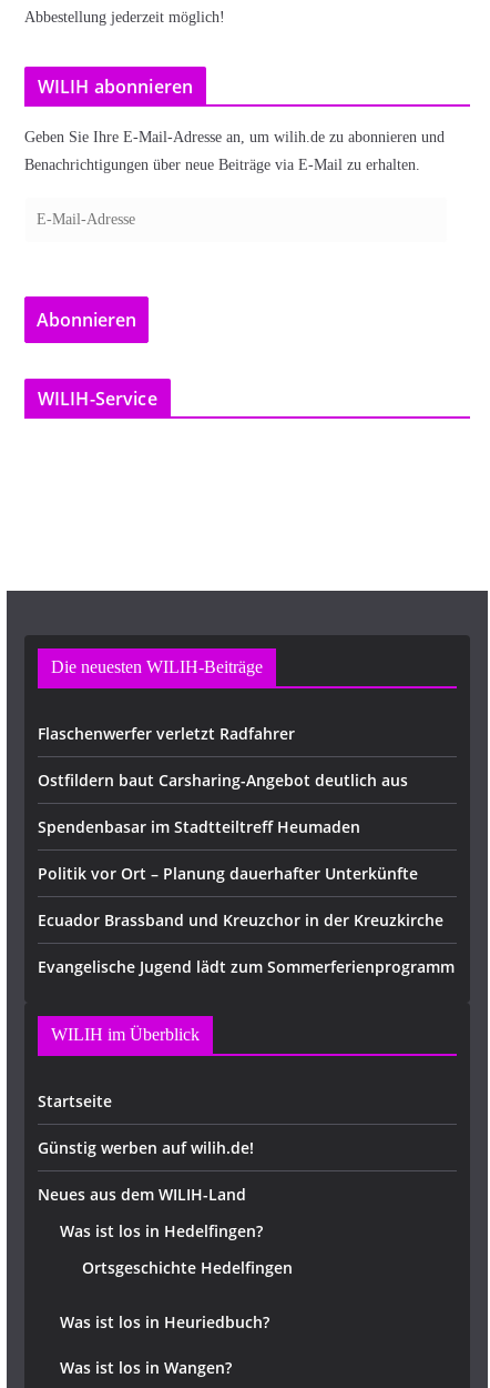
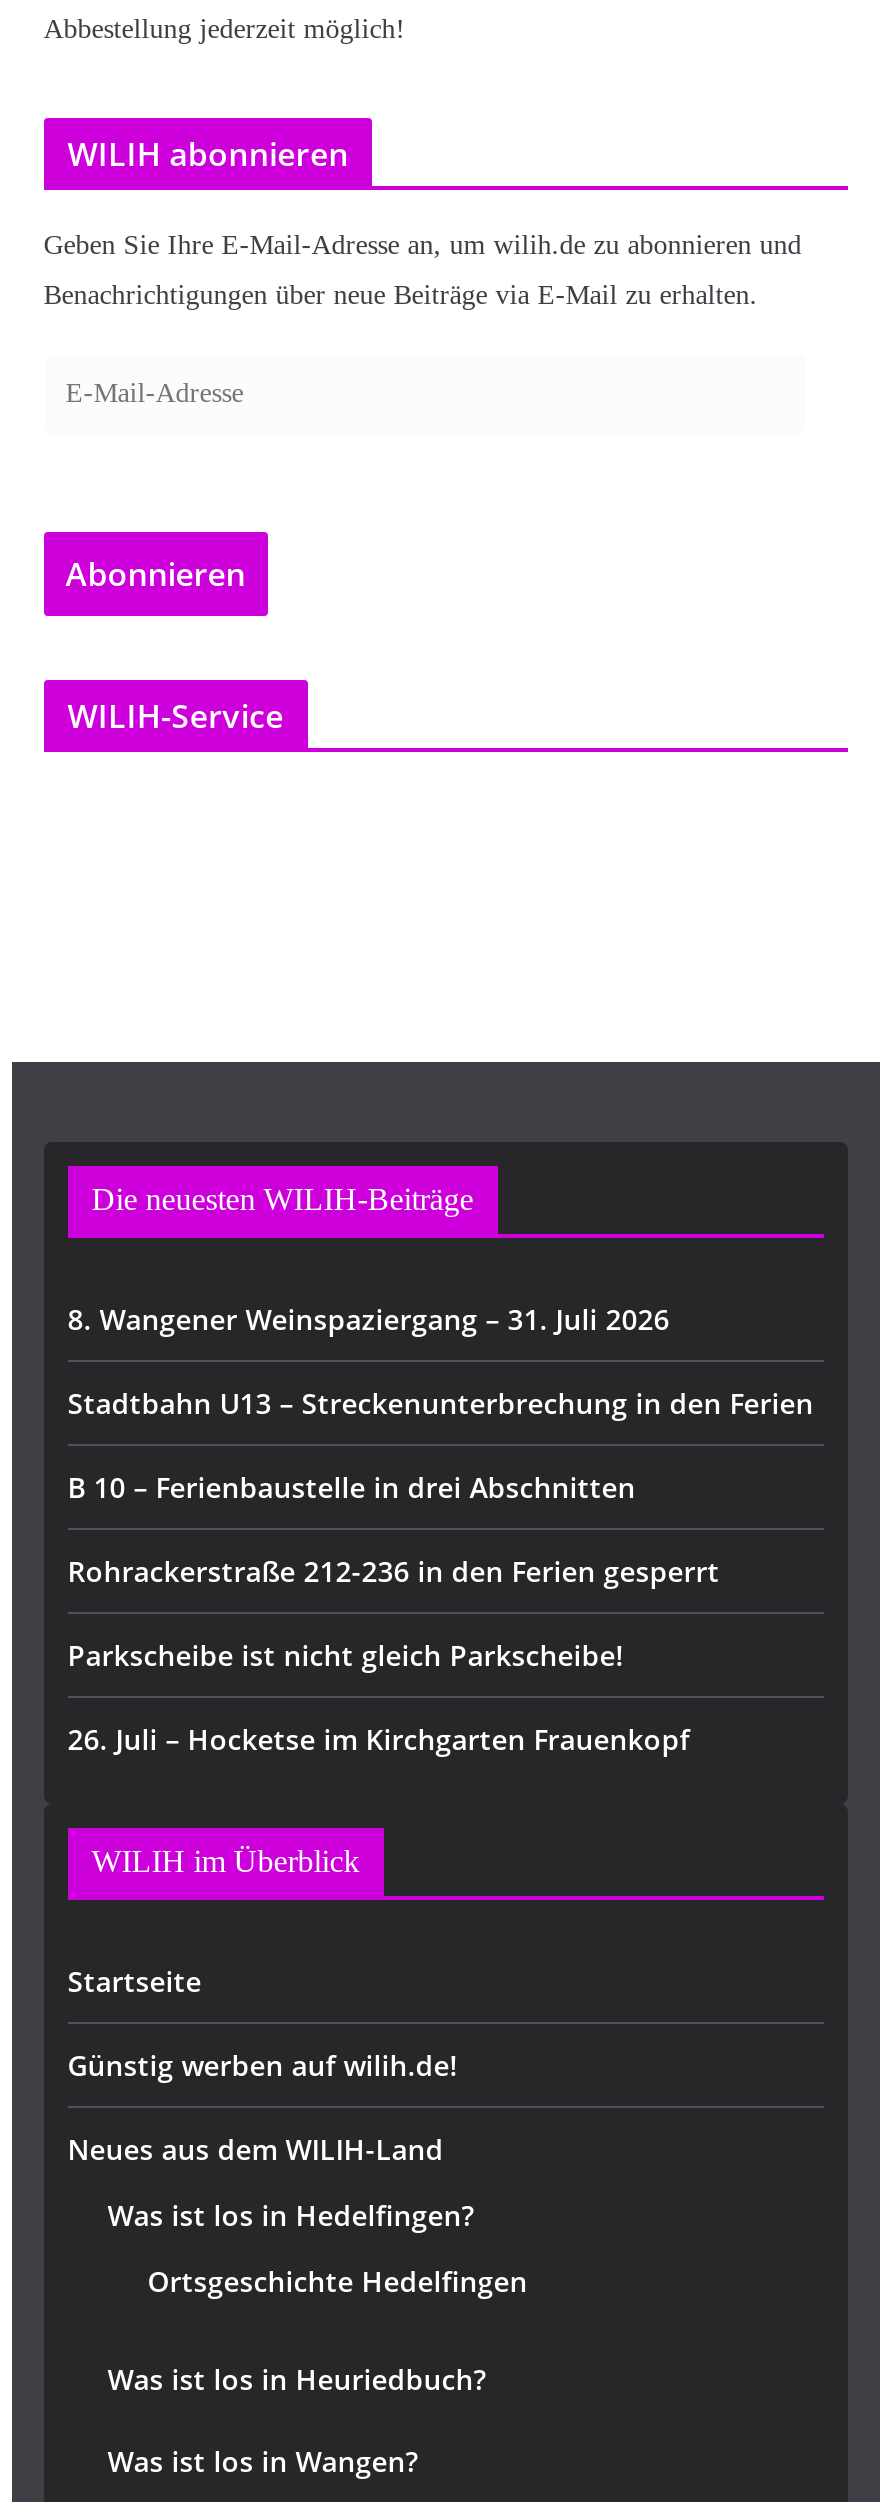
[37,723,295,744] Flaschenwerfer verletzt Radfahrer -> [67,1300,669,1338] 8. Wangener Weinspaziergang – 31. Juli 2026
[37,770,408,791] Ostfildern baut Carsharing-Angebot deutlich aus -> [67,1384,813,1422] Stadtbahn U13 – Streckenunterbrechung in den Ferien
[37,816,360,837] Spendenbasar im Stadtteiltreff Heumaden -> [67,1468,635,1506] B 10 – Ferienbaustelle in drei Abschnitten
[37,863,418,884] Politik vor Ort – Planung dauerhafter Unterkünfte -> [67,1552,719,1590] Rohrackerstraße 212-236 in den Ferien gesperrt
[37,909,443,931] Ecuador Brassband und Kreuzchor in der Kreuzkirche -> [67,1636,623,1674] Parkscheibe ist nicht gleich Parkscheibe!
[37,956,454,977] Evangelische Jugend lädt zum Sommerferienprogramm -> [67,1720,689,1758] 26. Juli – Hocketse im Kirchgarten Frauenkopf

